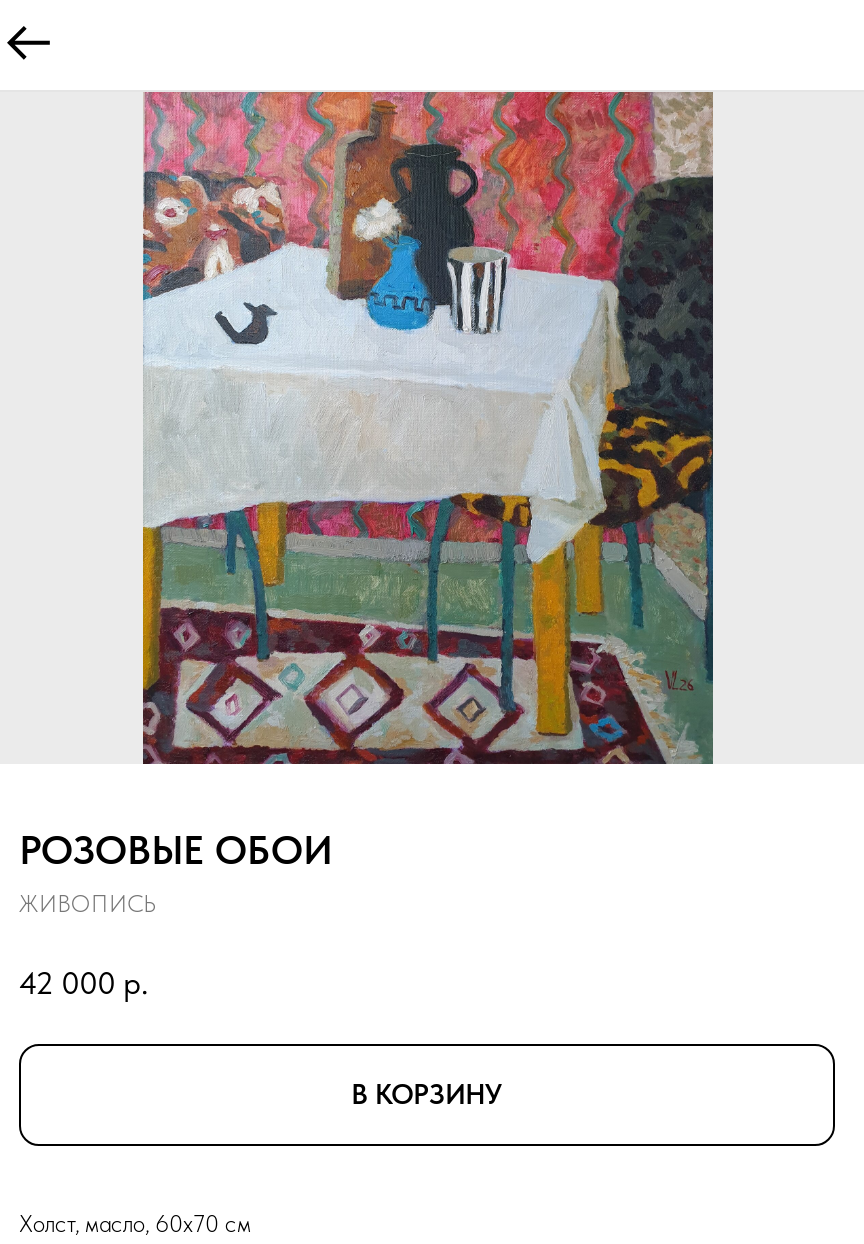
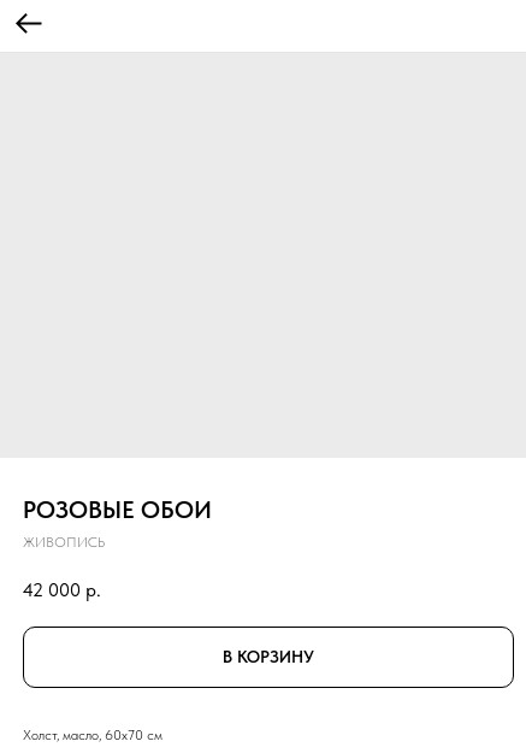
[141,90,715,766] [image] -> none

